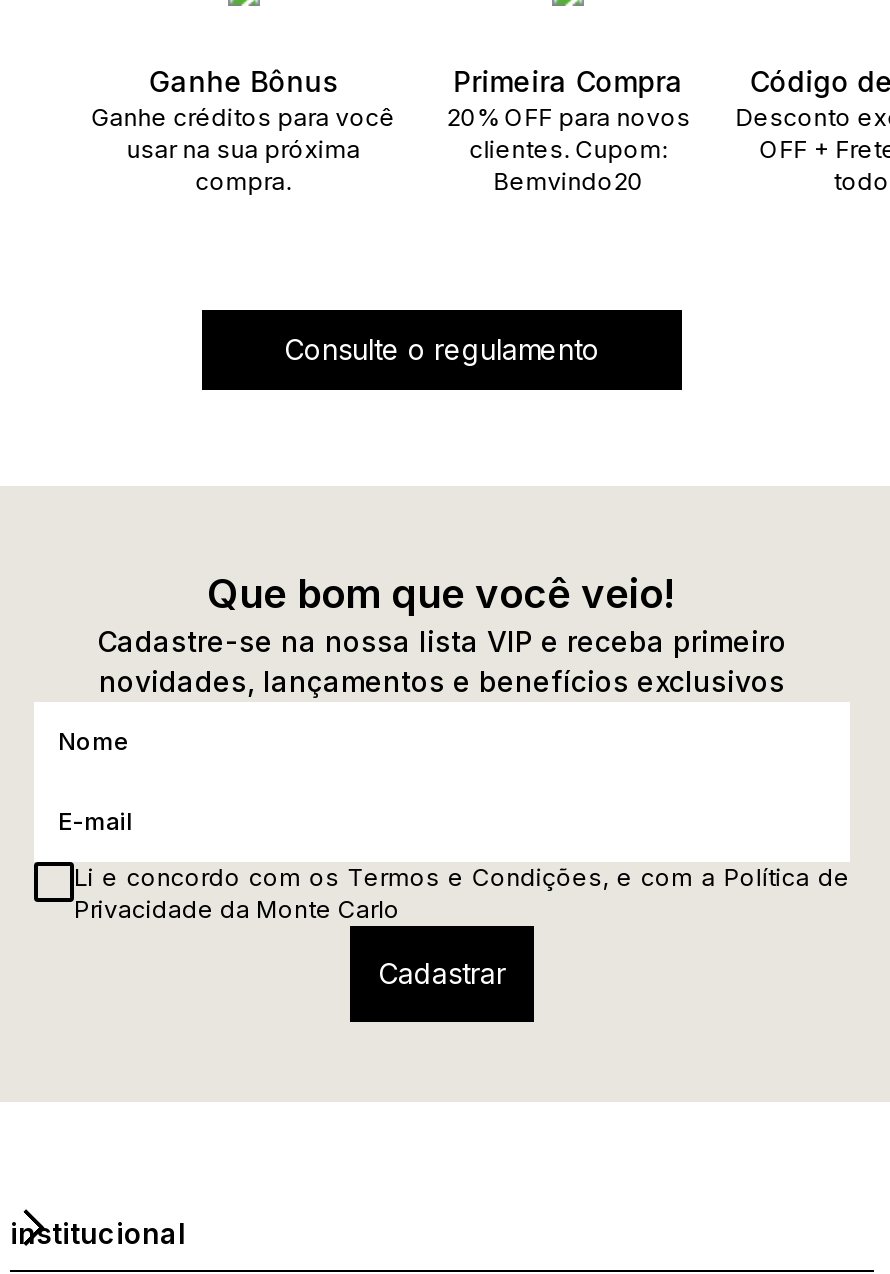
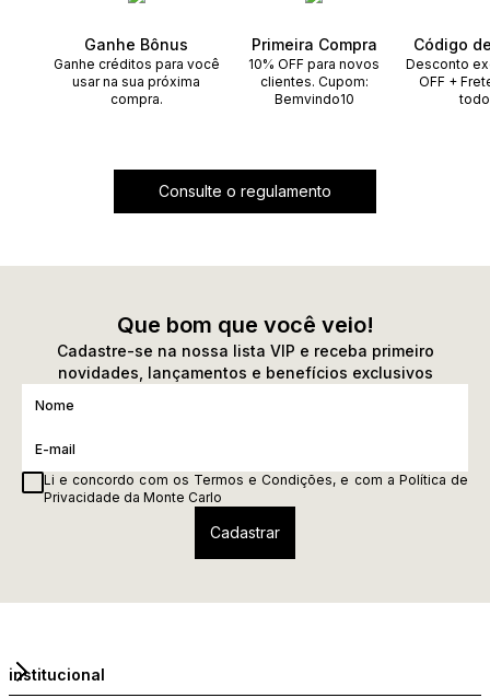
[446,102,690,132] 20% OFF para novos -> [248,56,380,72] 10% OFF para novos
[494,166,644,196] Bemvindo20 -> [274,91,354,107] Bemvindo10

